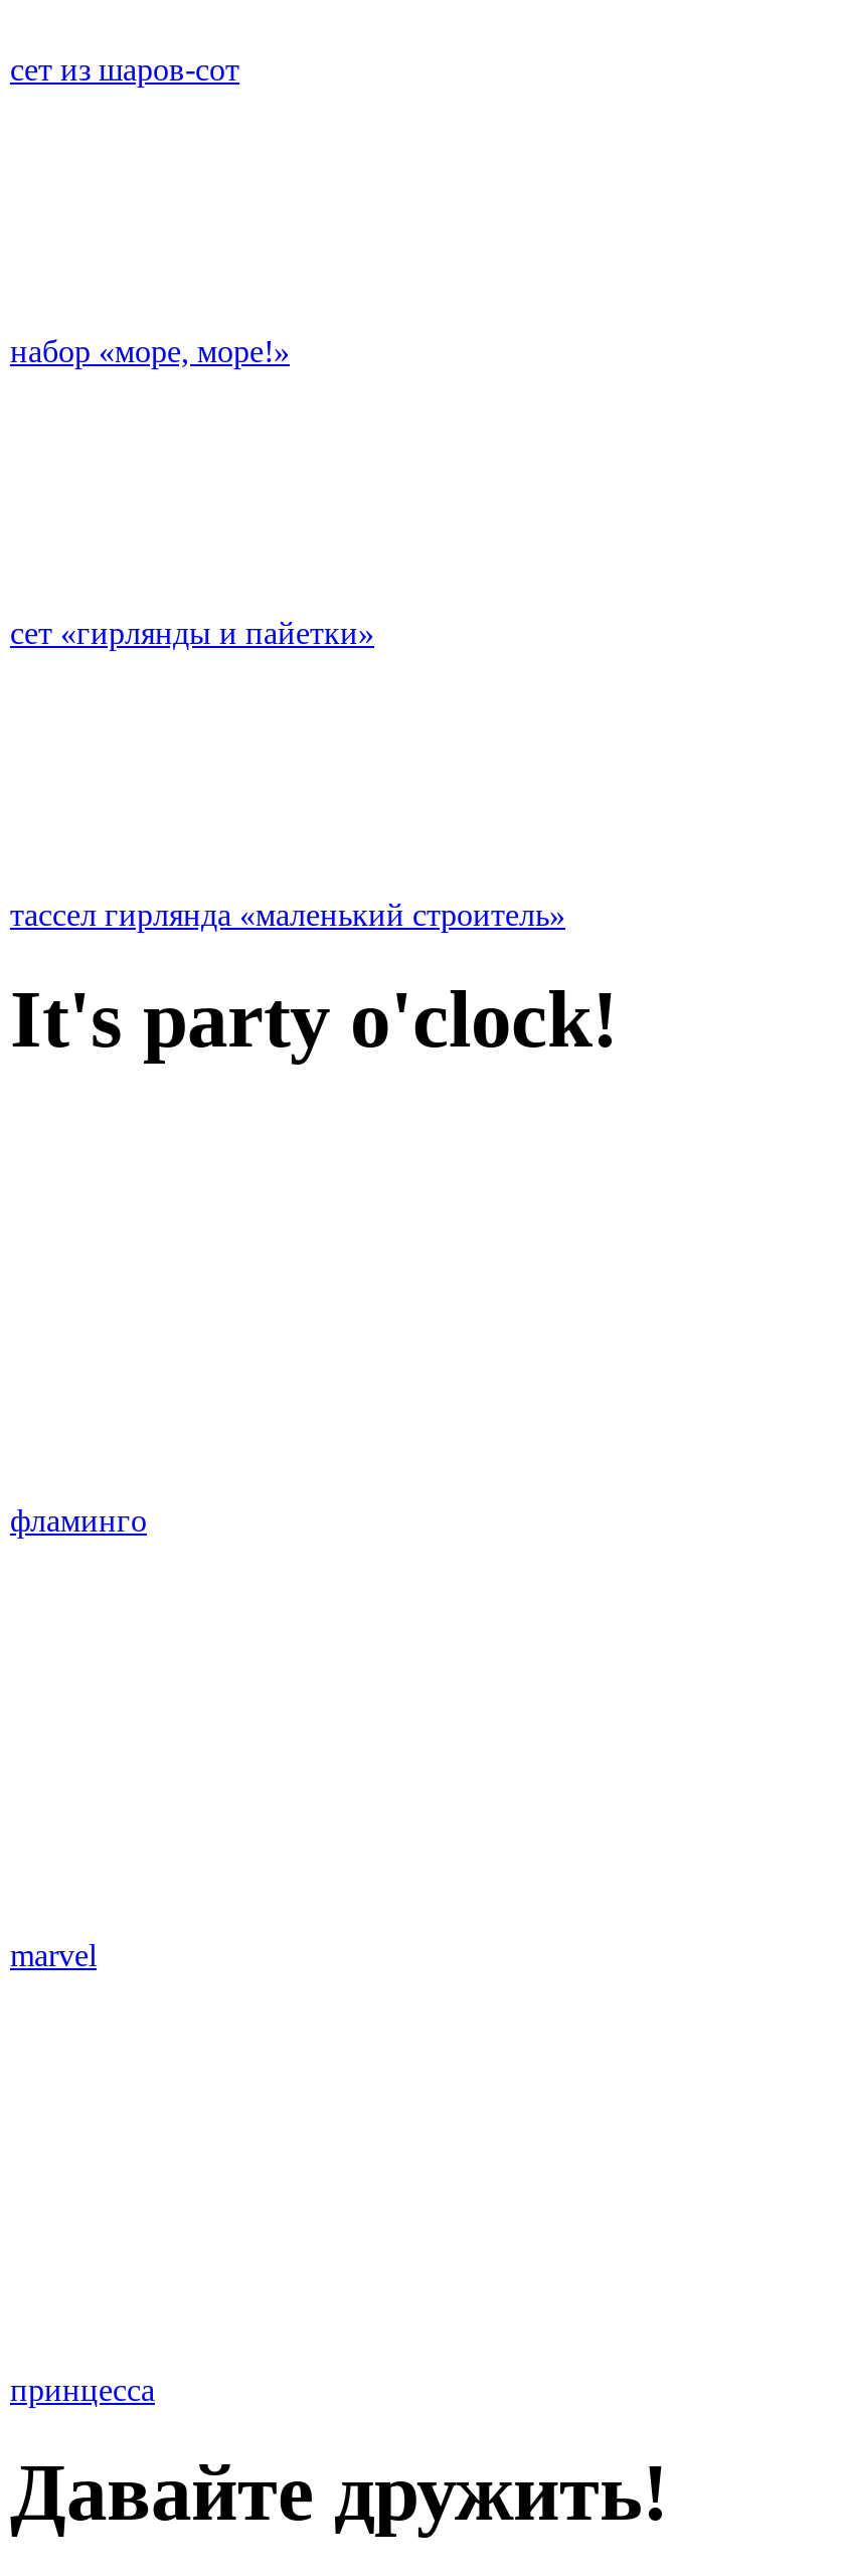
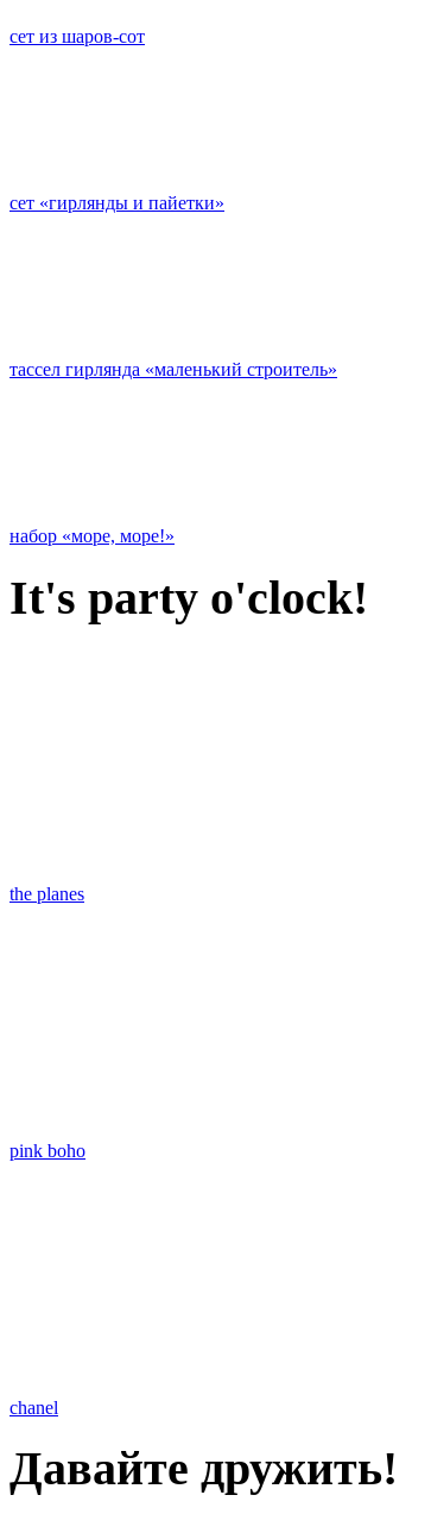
moved [10,335,290,369] -> [9,526,175,546]: набор «море, море!»
moved [10,616,565,932] -> [9,193,337,380]: сет «гирлянды и пайетки» | тассел гирлянда «маленький строитель»
[10,1503,147,1537] фламинго -> [9,883,84,904] the planes
[10,1938,97,1972] marvel -> [9,1140,85,1161] pink boho
[10,2372,155,2407] принцесса -> [9,1397,58,1417] chanel

